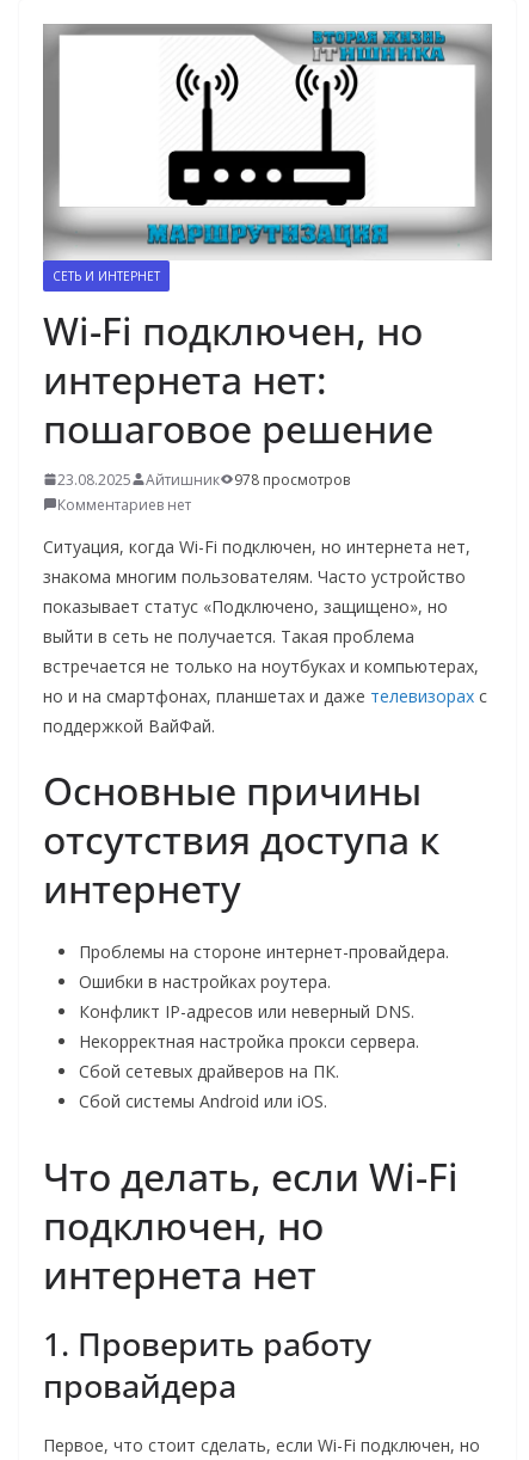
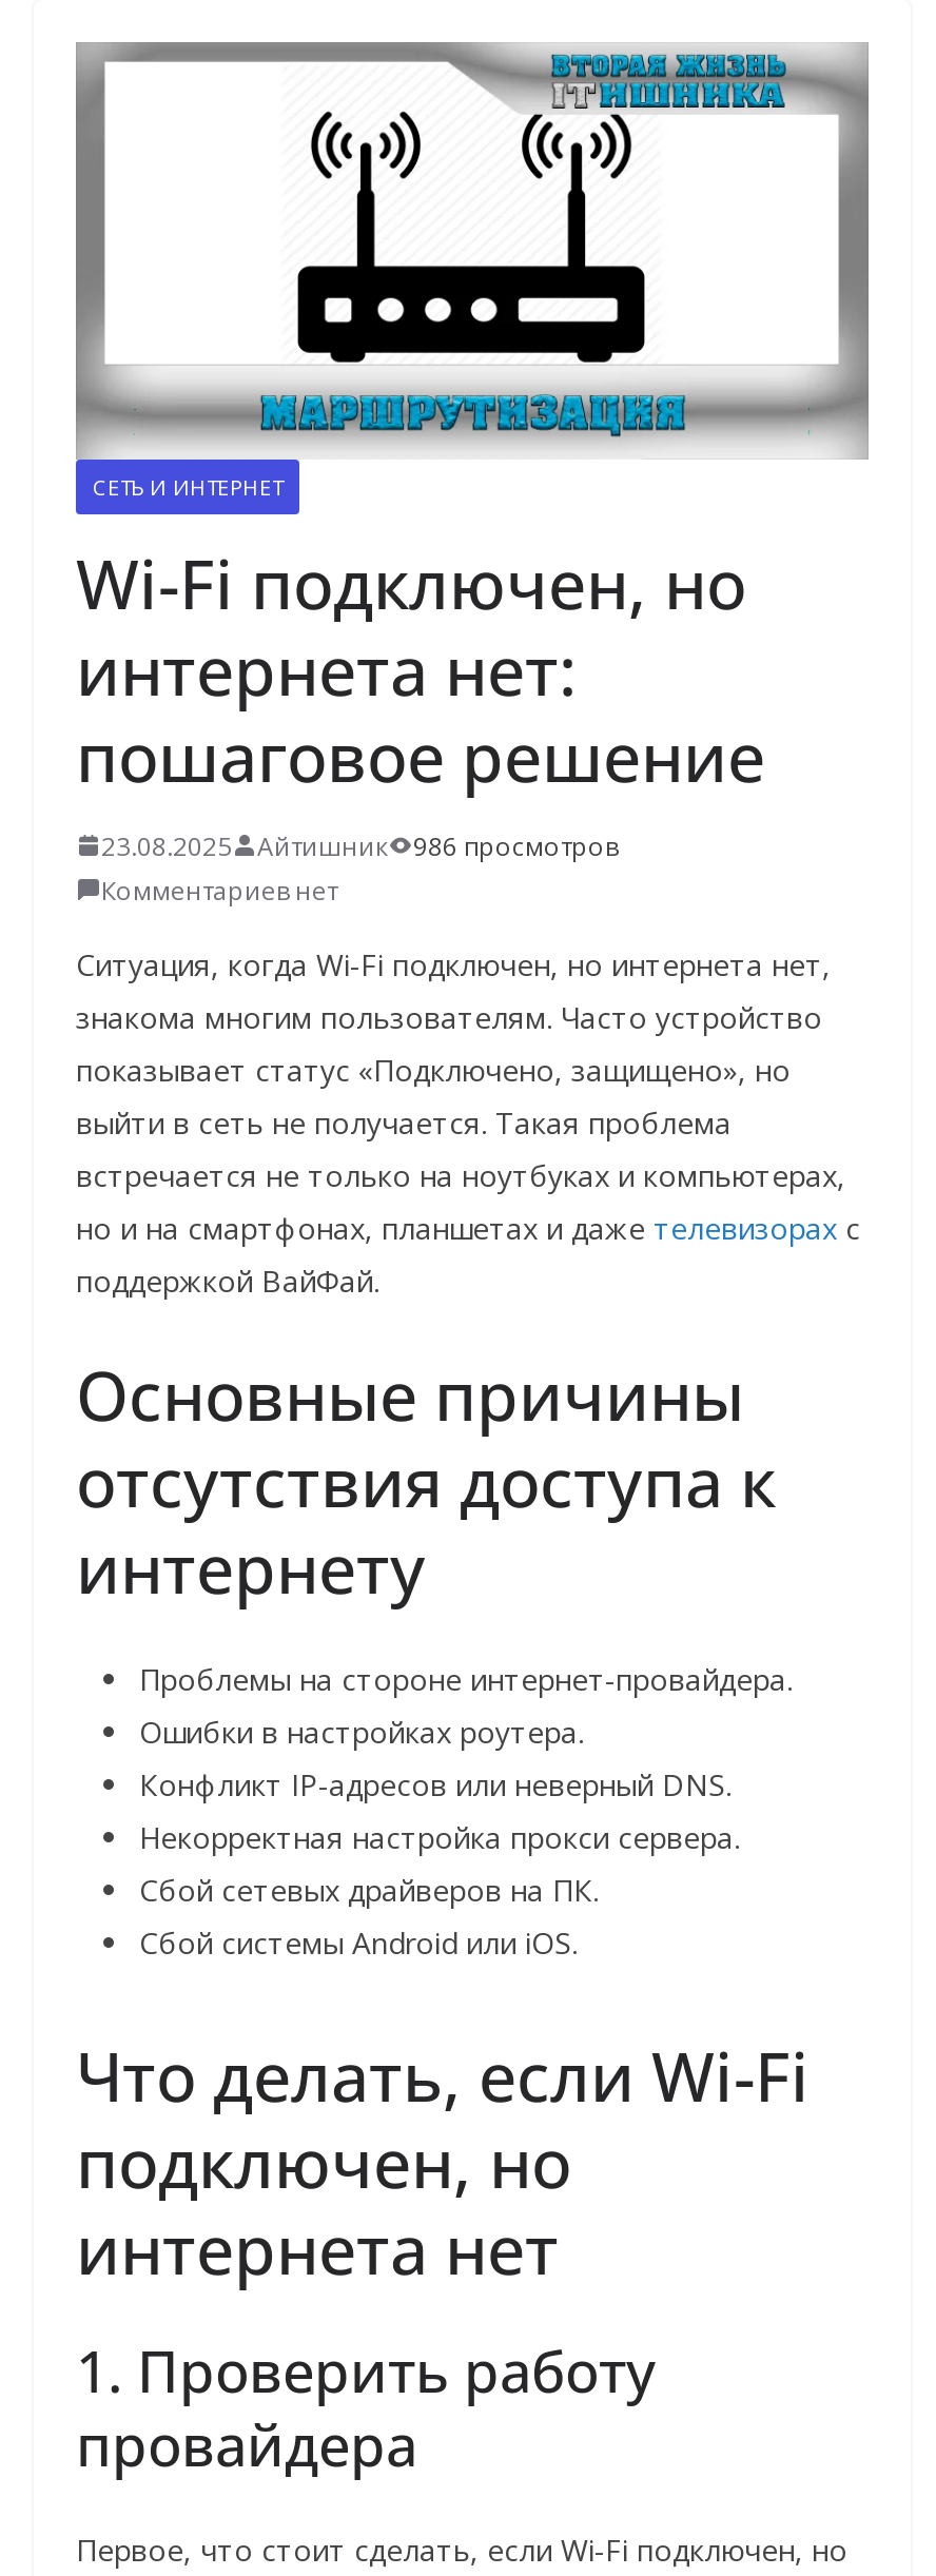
[57,469,350,490] 23.08.2025 Айтишник 978 просмотров -> [101,828,618,864] 23.08.2025 Айтишник 986 просмотров

